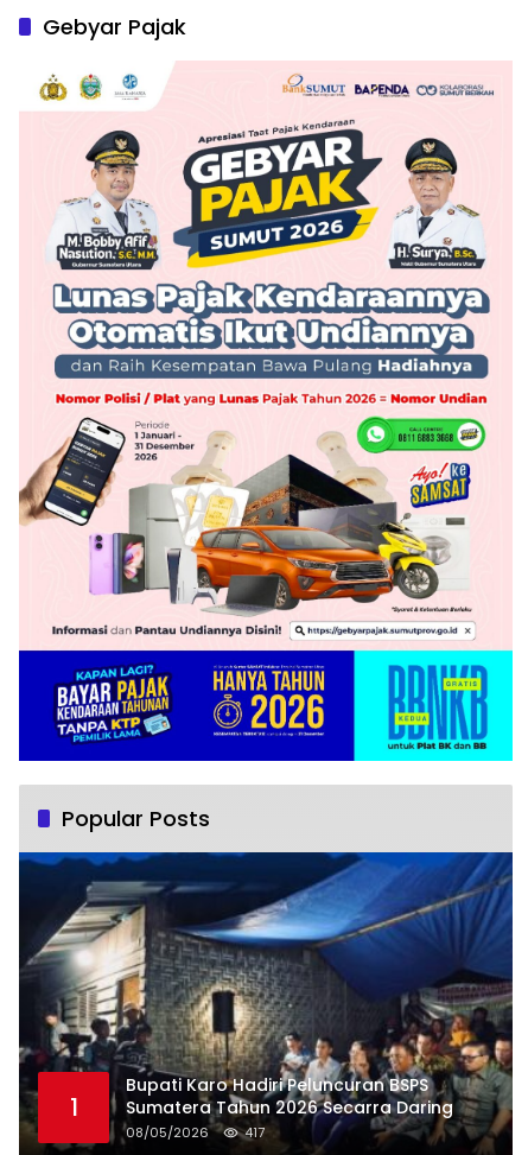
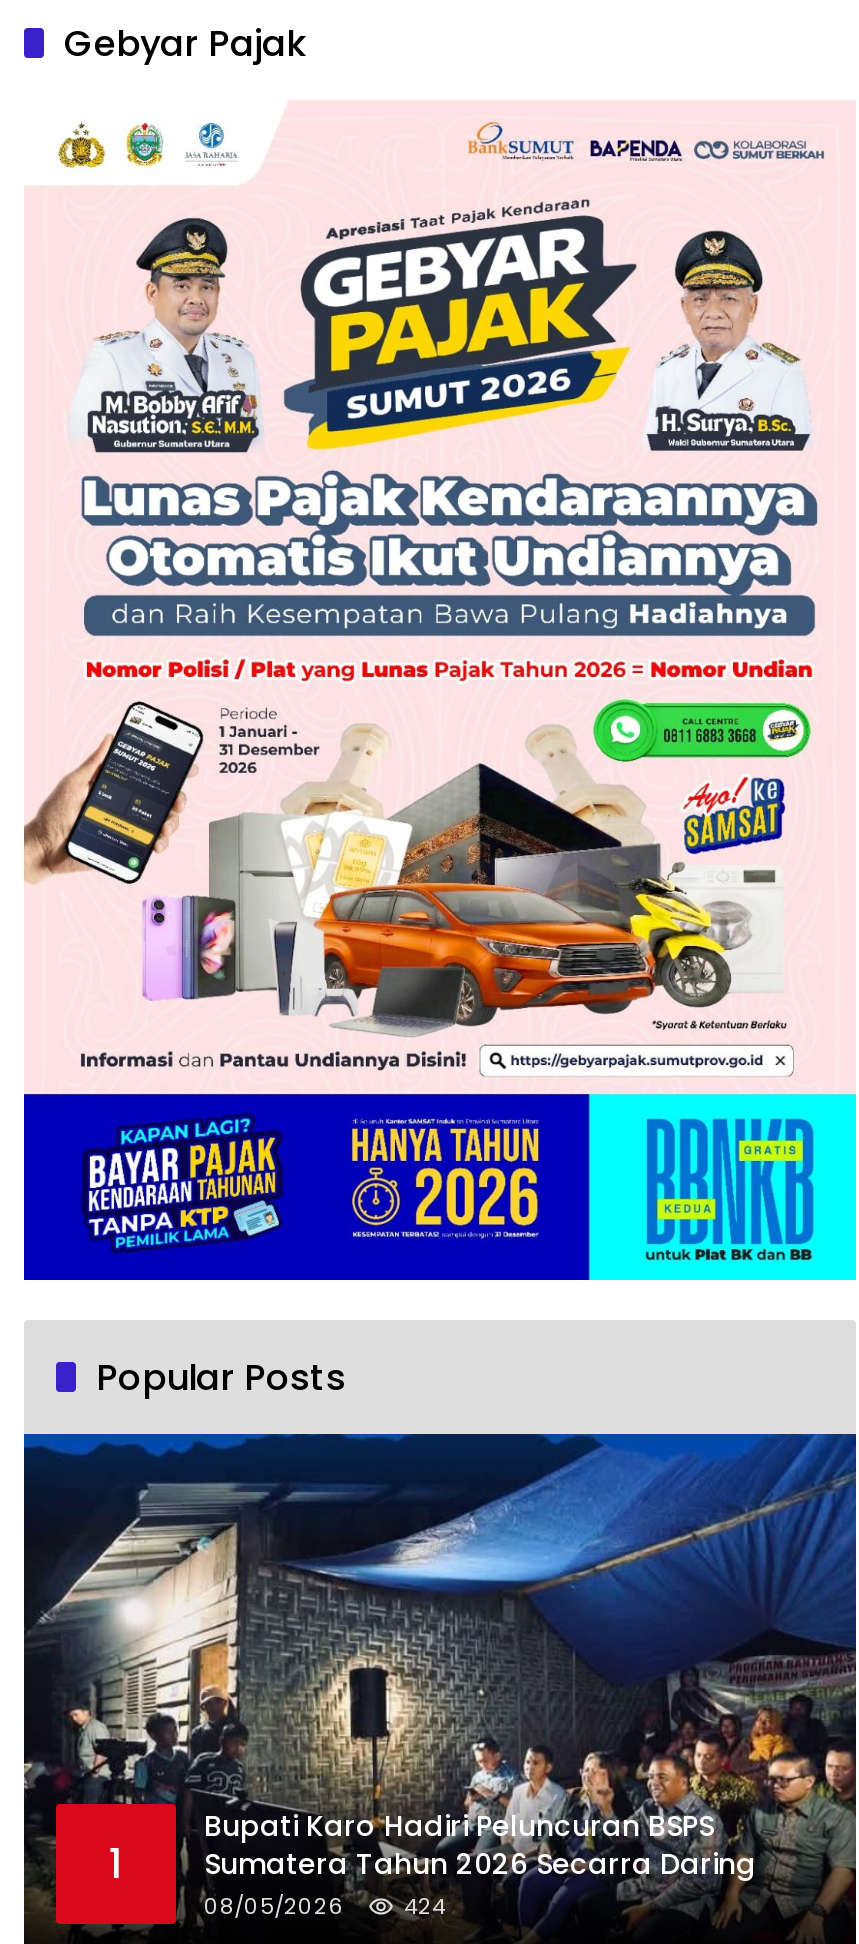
[126,1123,265,1142] 08/05/2026 417 -> [204,1890,446,1922] 08/05/2026 424

